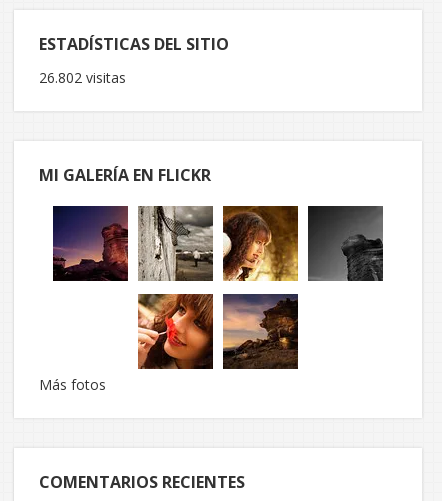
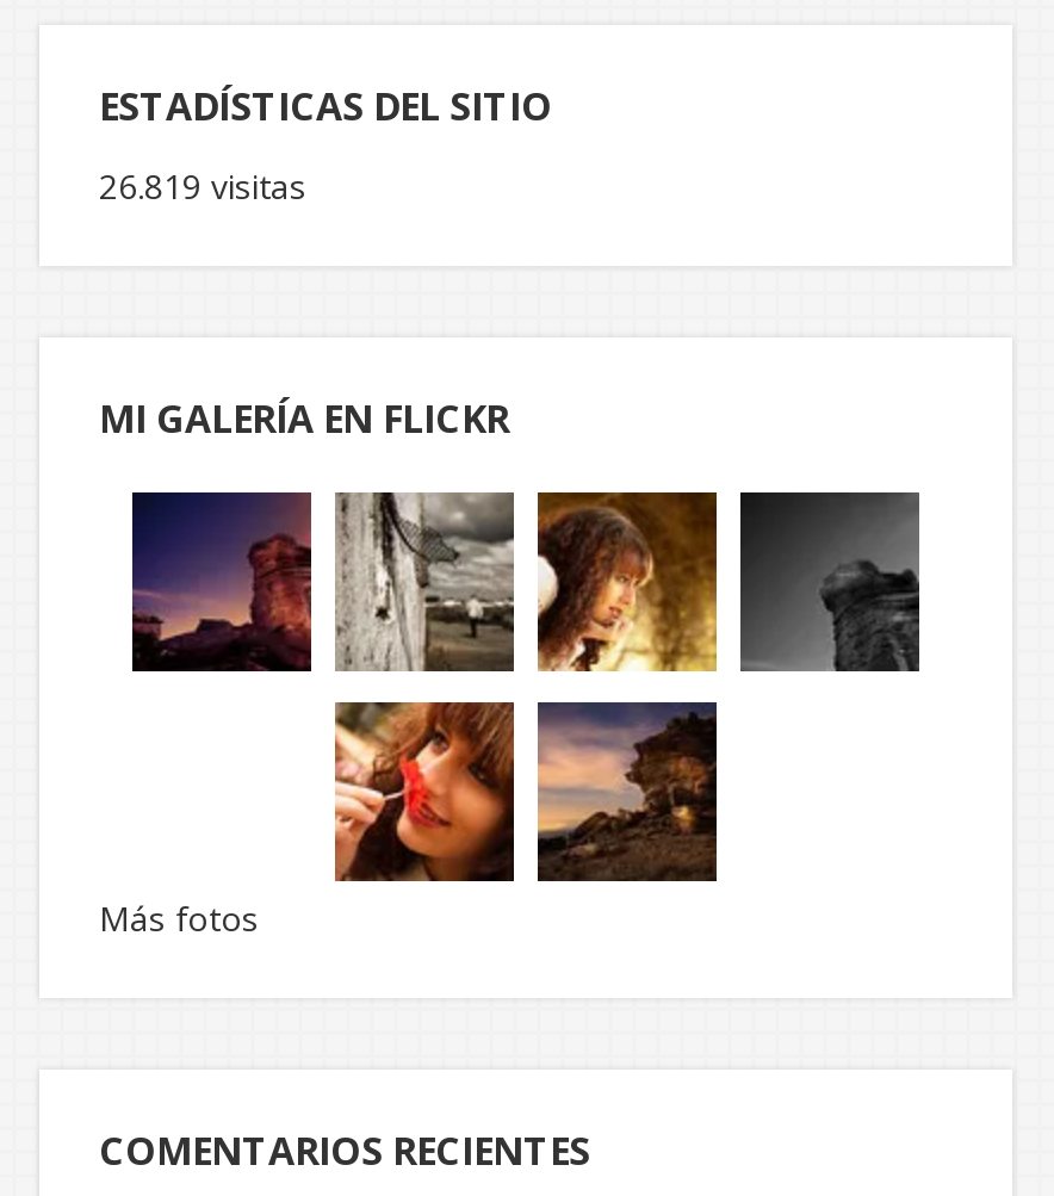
[39,68,126,87] 26.802 visitas -> [99,165,306,210] 26.819 visitas

